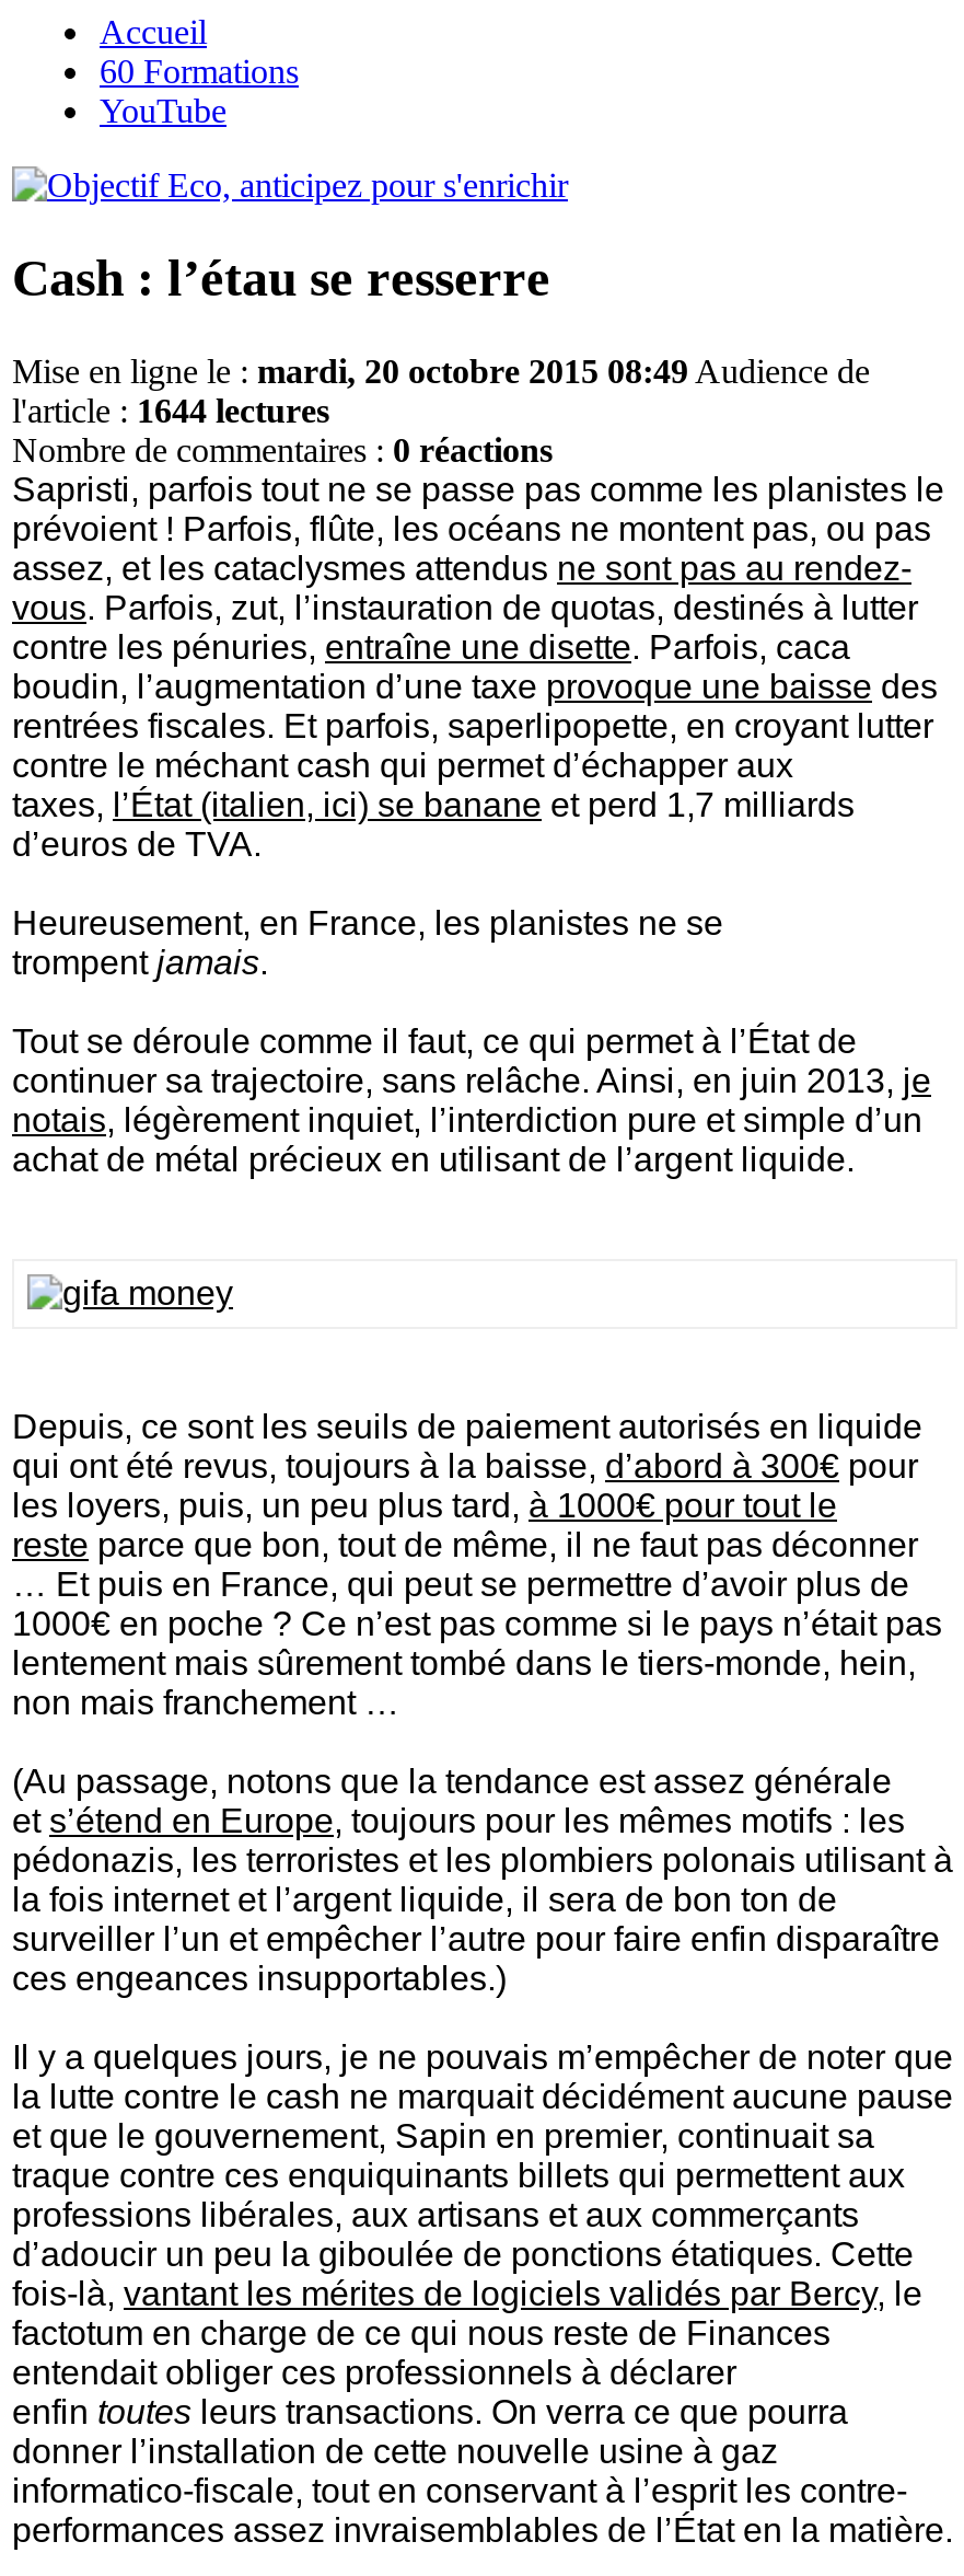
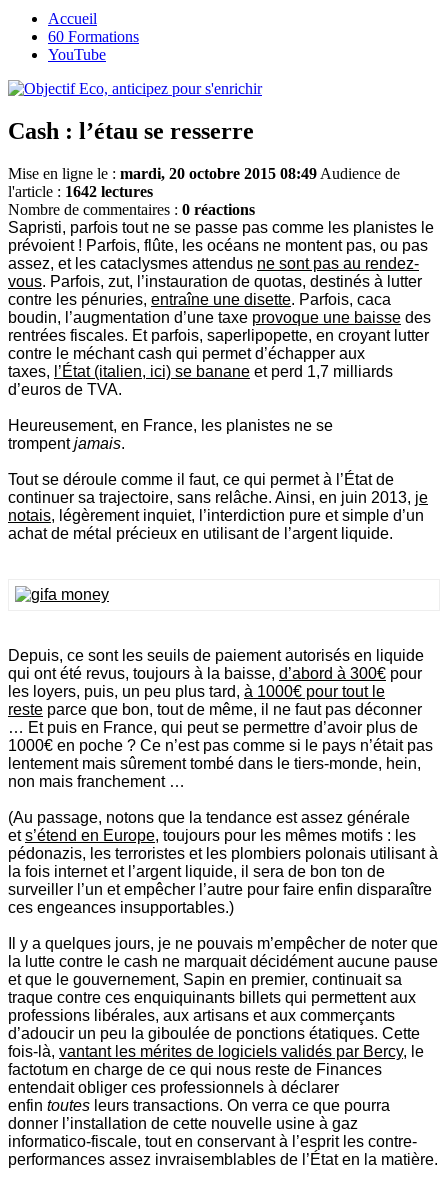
[12,392,329,430] l'article : 1644 lectures -> [8,183,153,200] l'article : 1642 lectures

